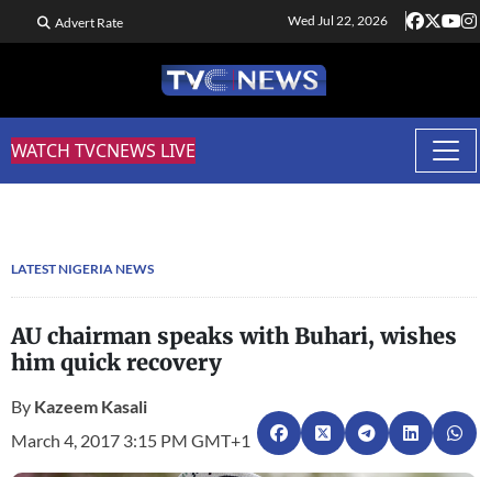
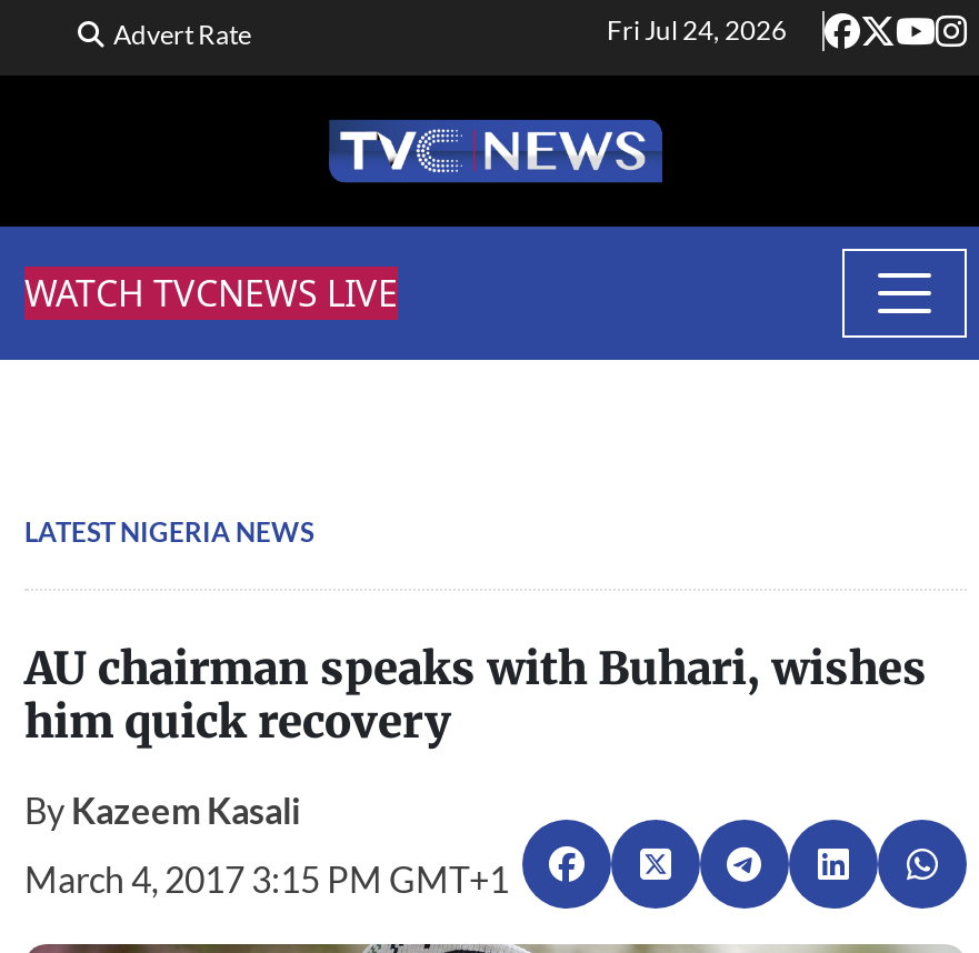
[288,12,388,29] Wed Jul 22, 2026 -> [607,13,787,47] Fri Jul 24, 2026

